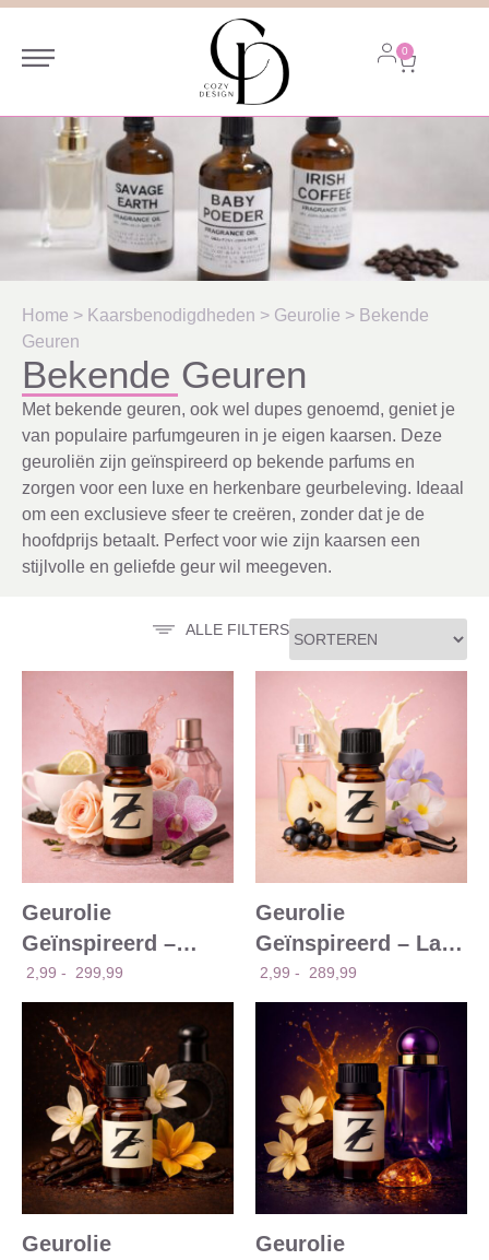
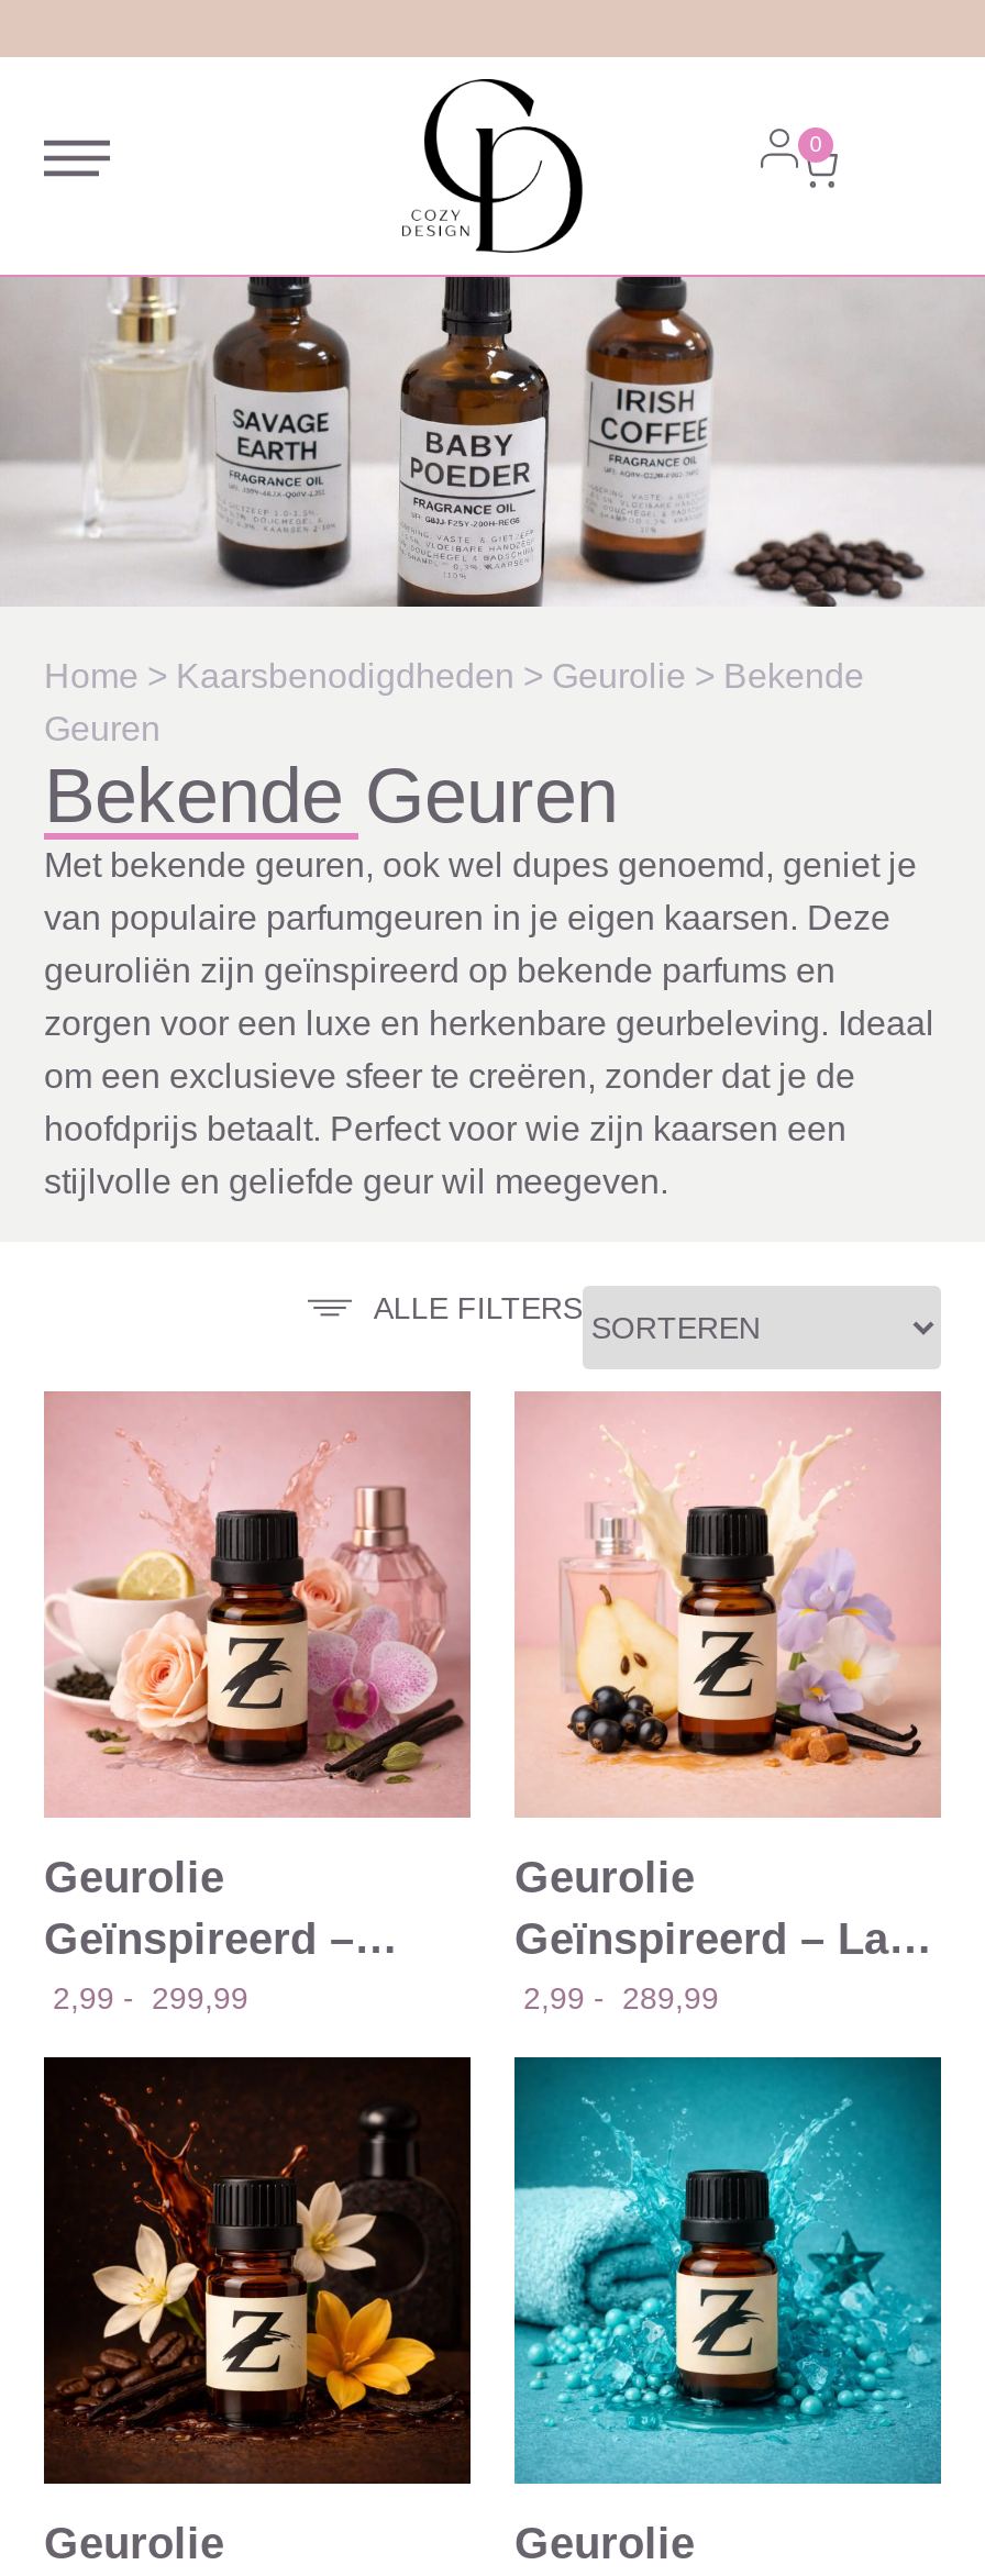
[254,1001,468,1215] [image] -> [512,2055,943,2486] [image]

